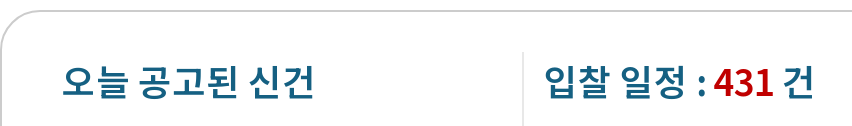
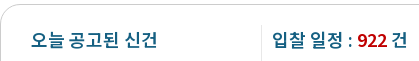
[544,54,816,106] 입찰 일정 : 431 건 -> [272,26,408,52] 입찰 일정 : 922 건

